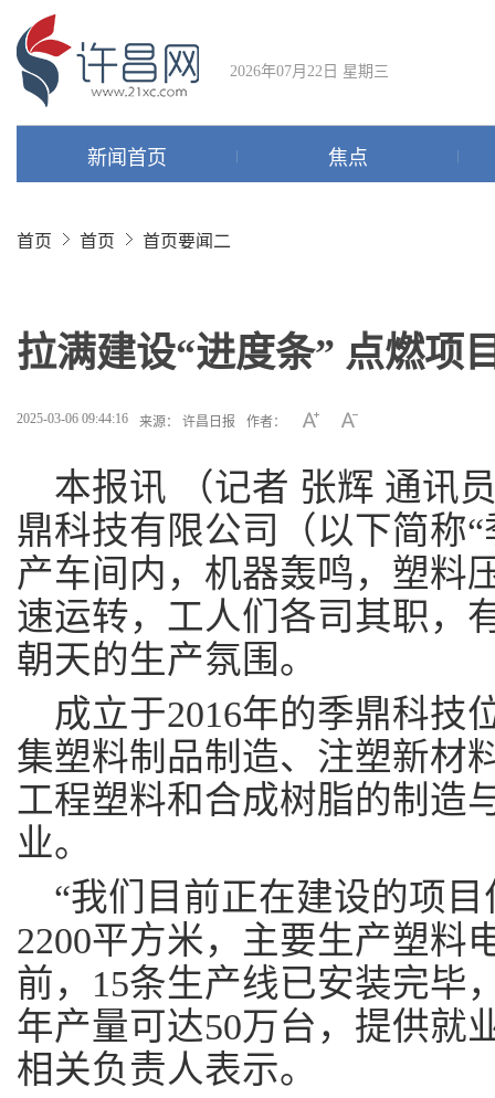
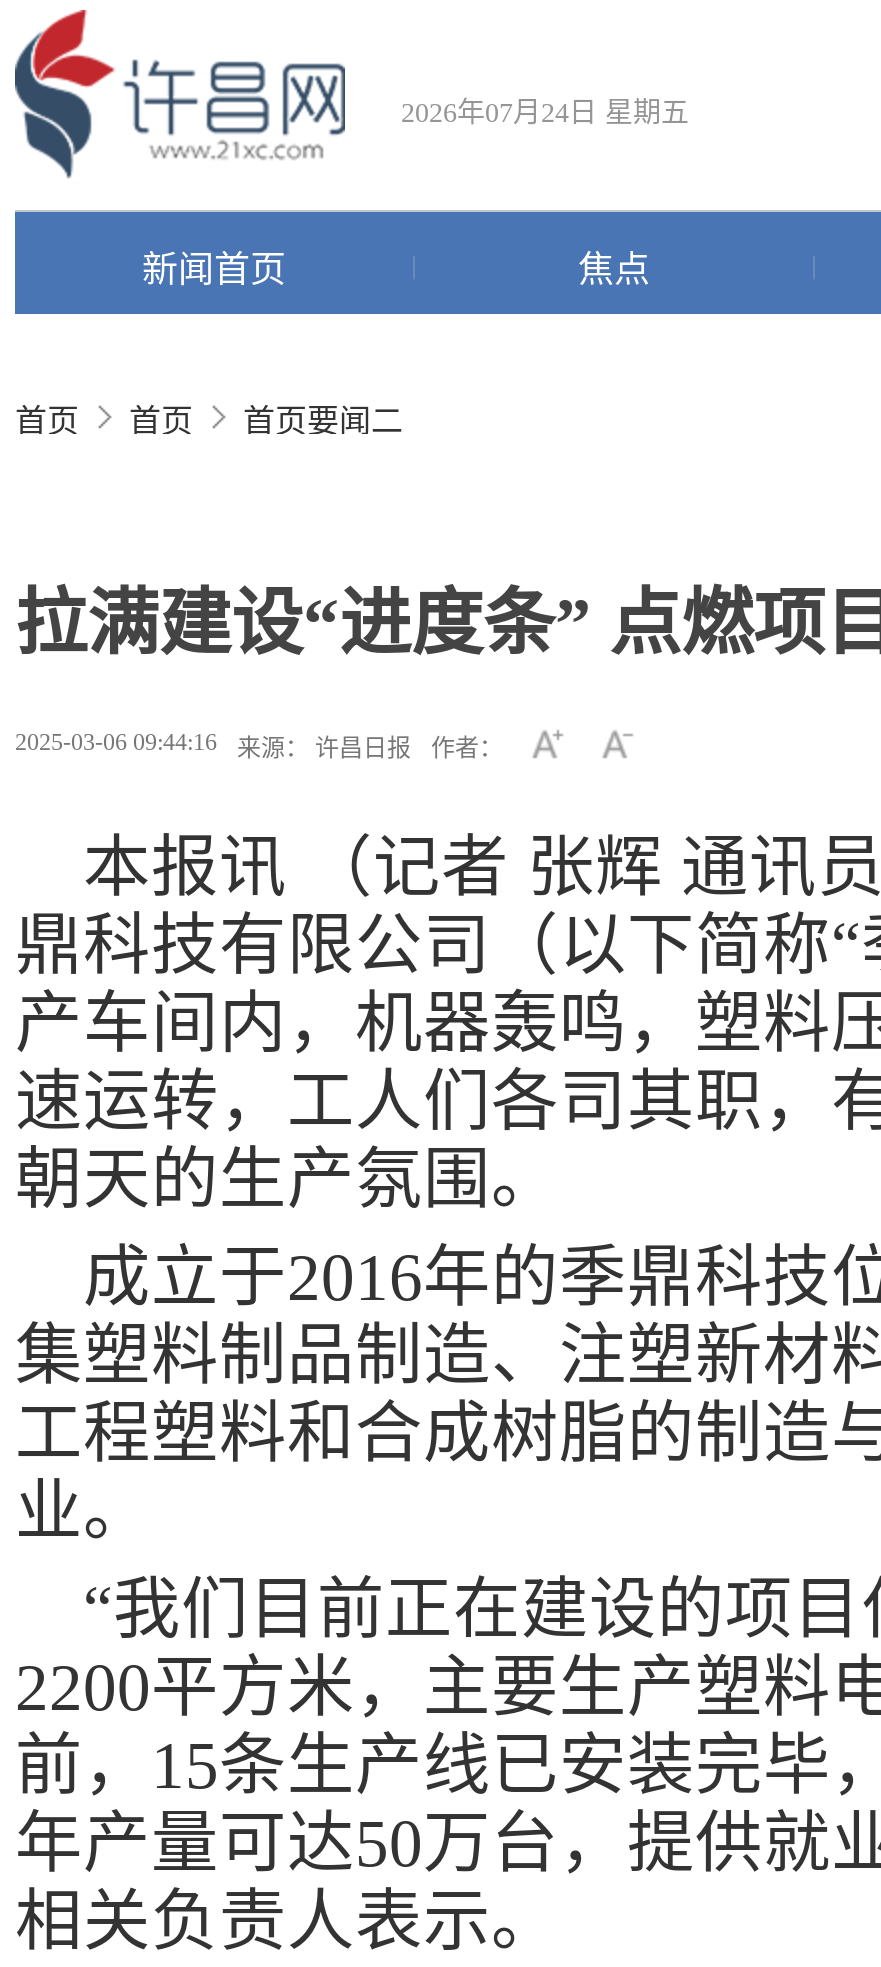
[230,63,389,80] 2026年07月22日 星期三 -> [401,98,689,128] 2026年07月24日 星期五

